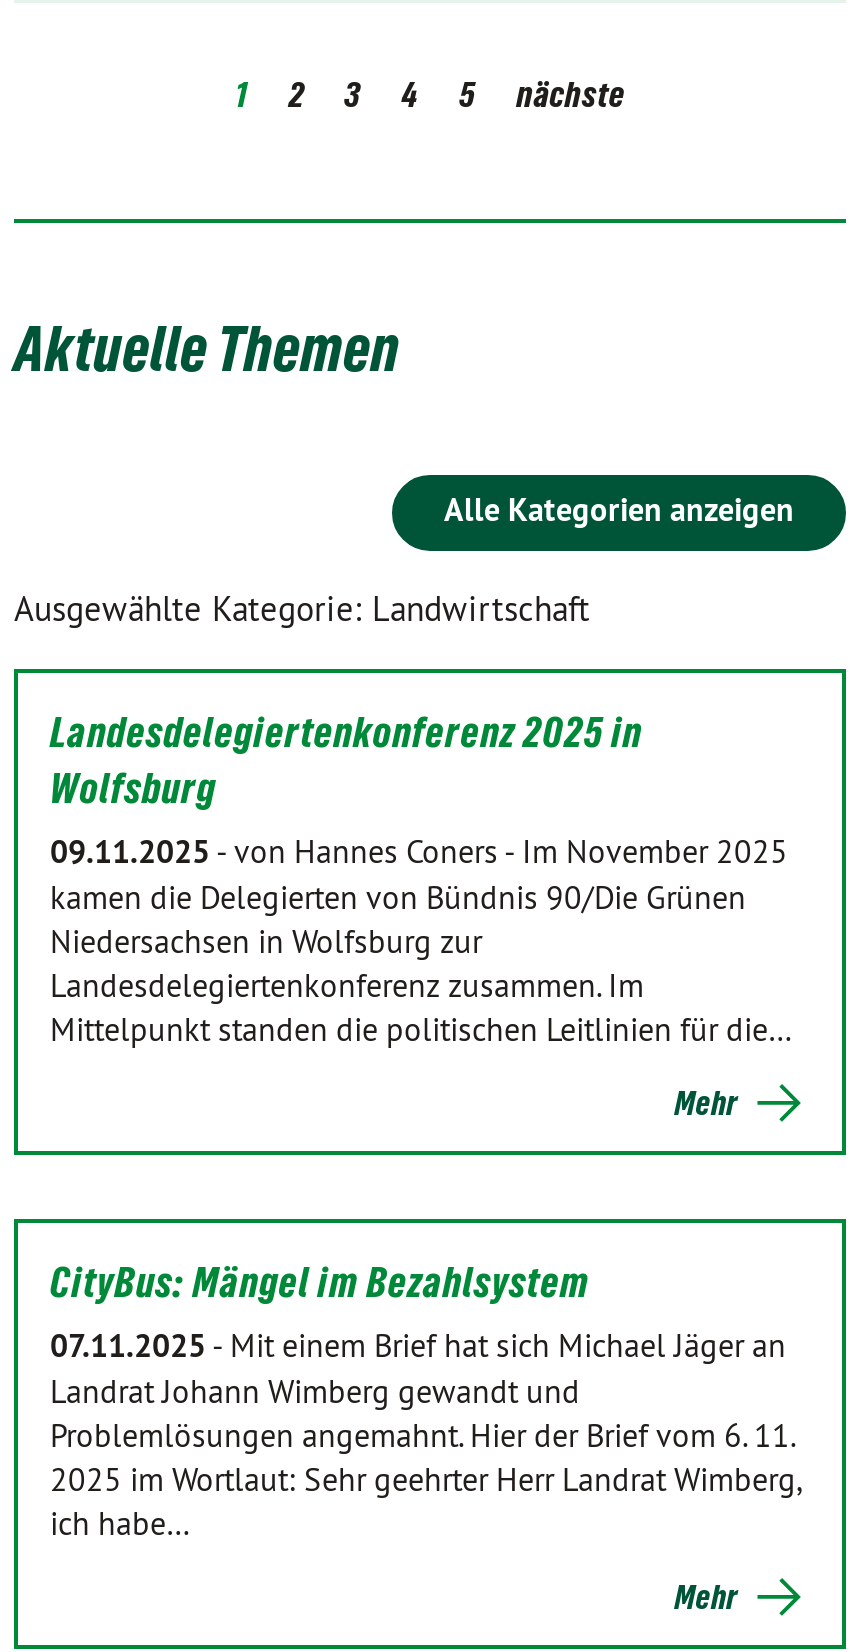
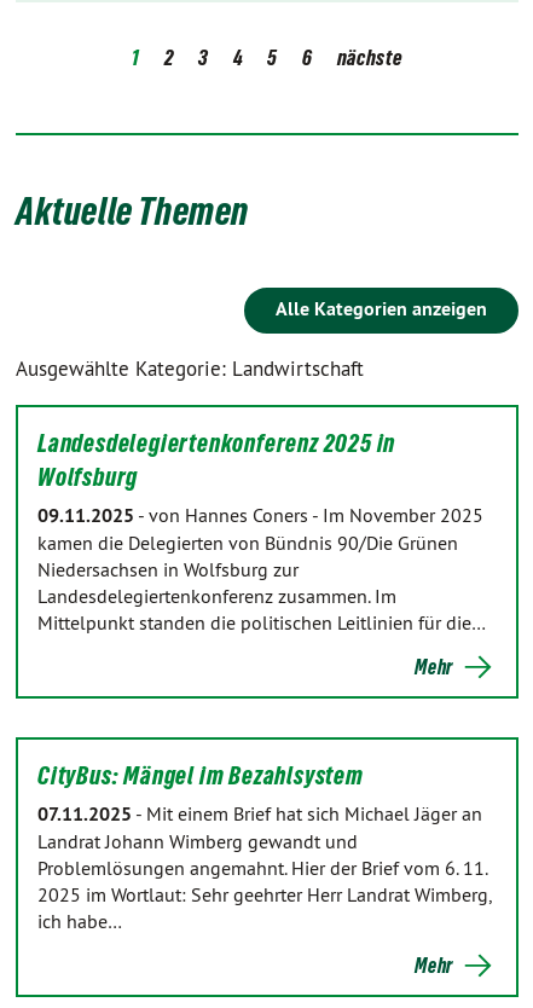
none -> [302,45,313,70] 6

